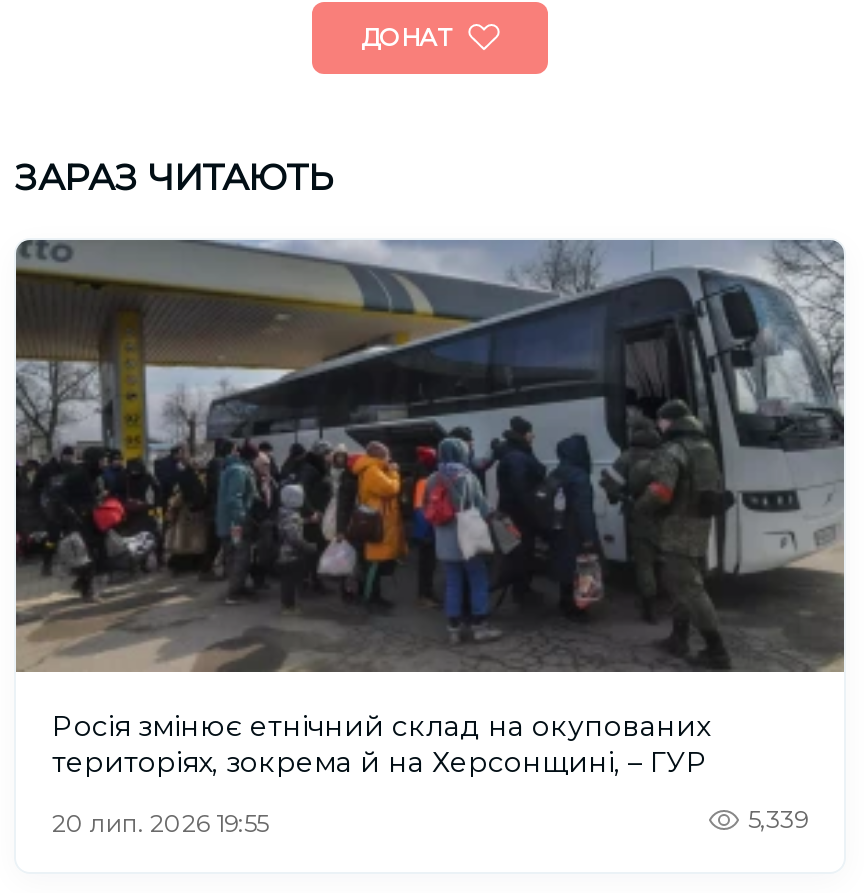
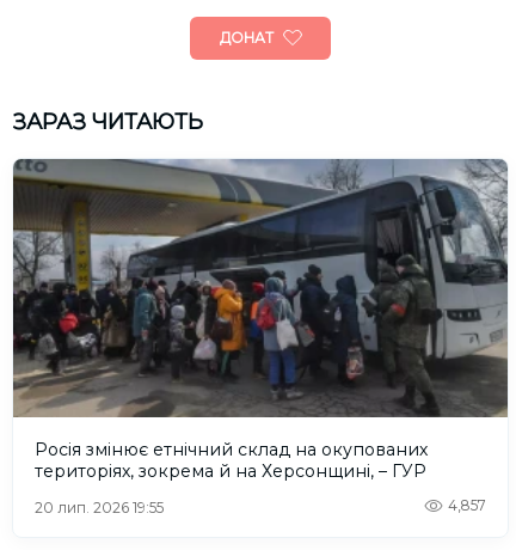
[748,804,808,834] 5,339 -> [448,496,486,514] 4,857

